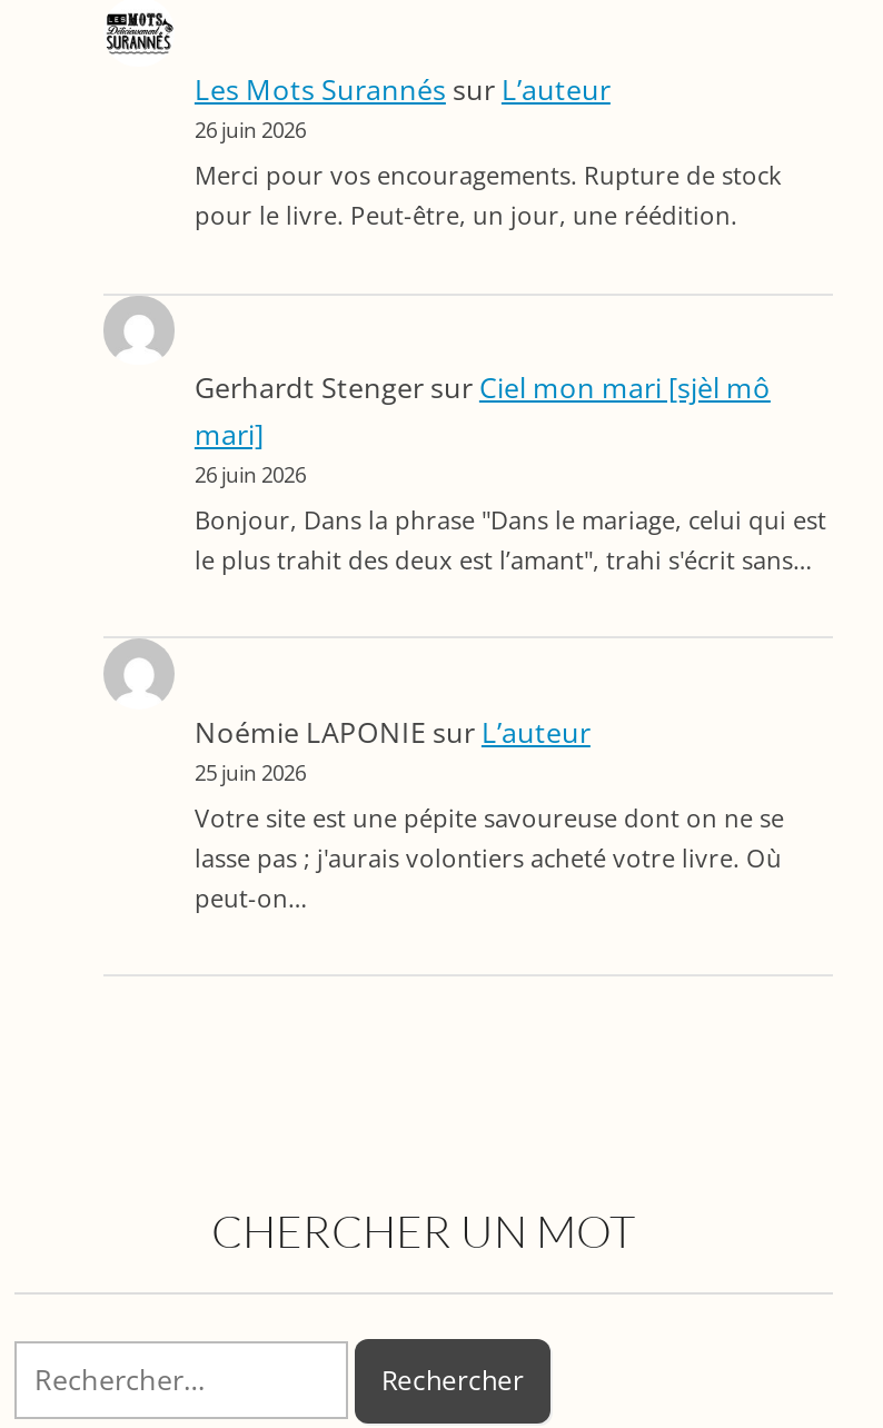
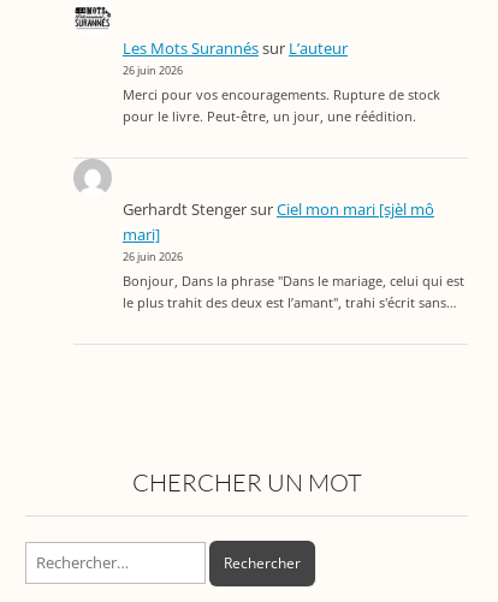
[194,714,784,914] Noémie LAPONIE sur L’auteur | 25 juin 2026 | Votre site est une pépite savoureuse dont on ne se | lasse pas ; j'aurais volontiers acheté votre livre. Où | peut-on… -> none

